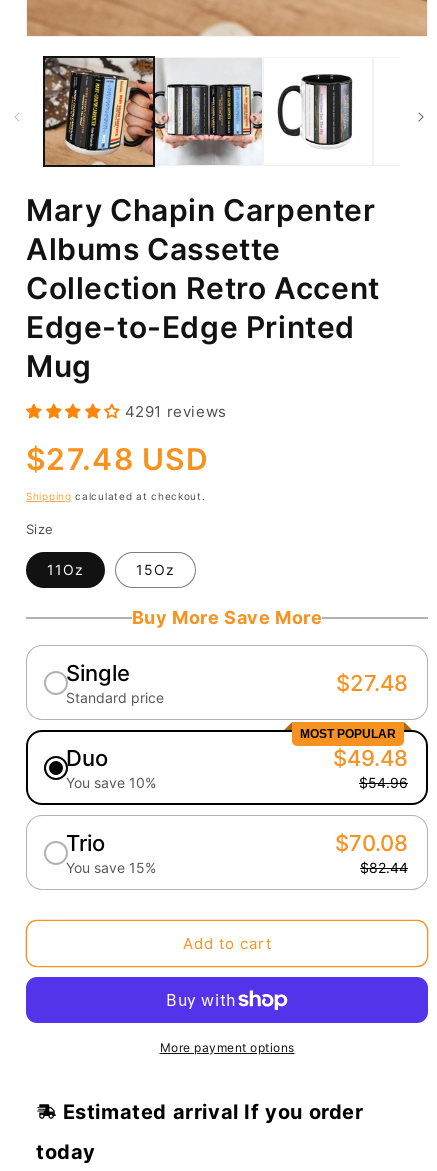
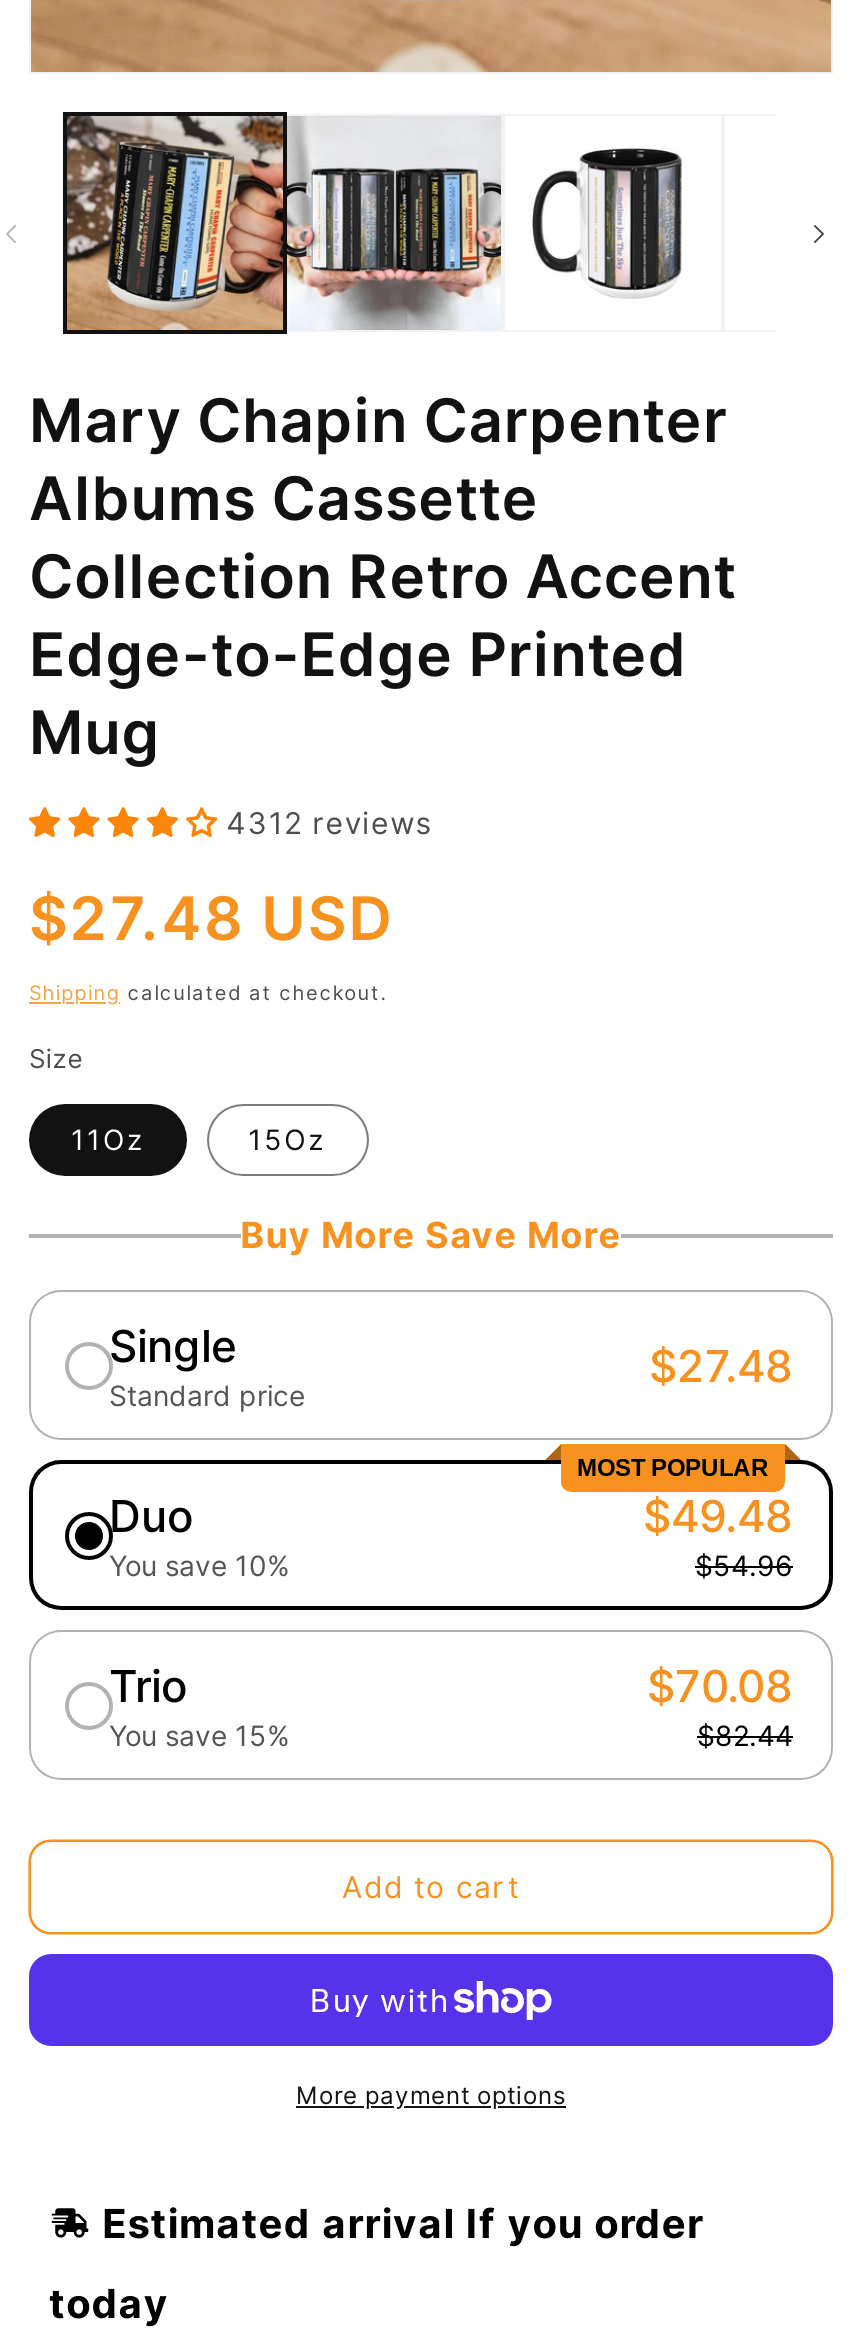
[125,402,227,421] 4291 reviews -> [226,805,433,843] 4312 reviews

